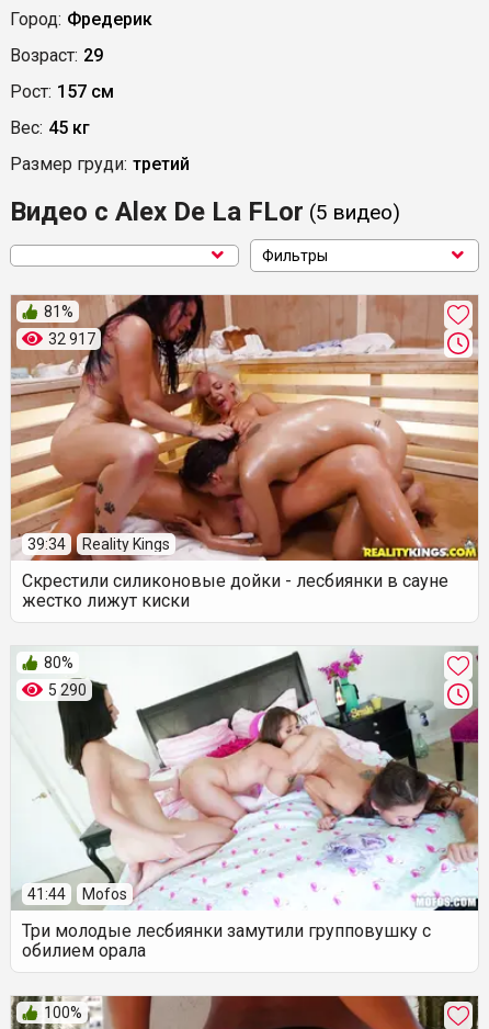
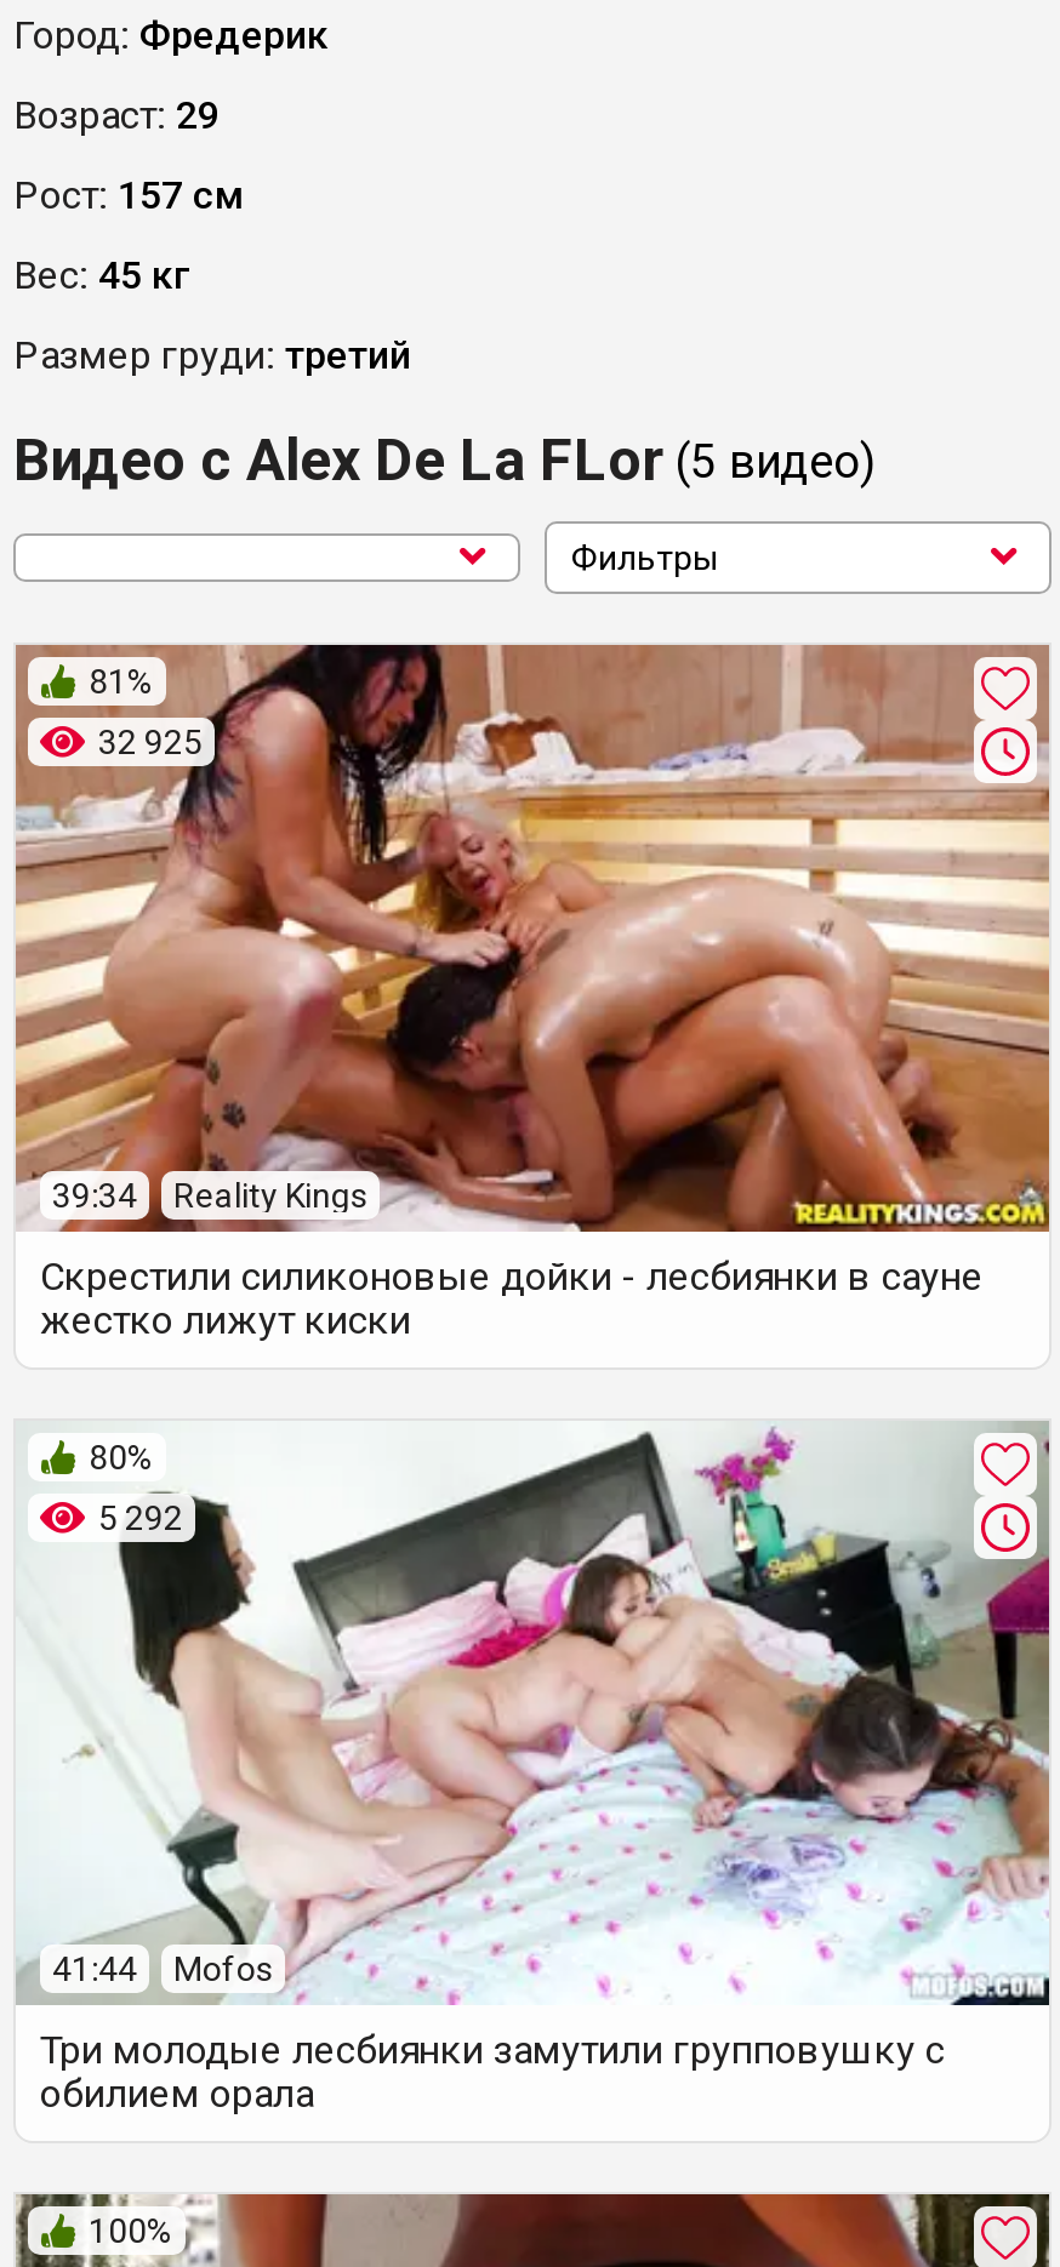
[48,330,95,348] 32 917 -> [98,723,203,761] 32 925
[48,681,87,698] 5 290 -> [98,1498,183,1536] 5 292

